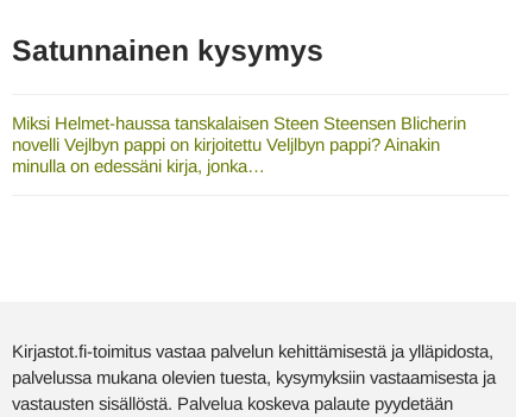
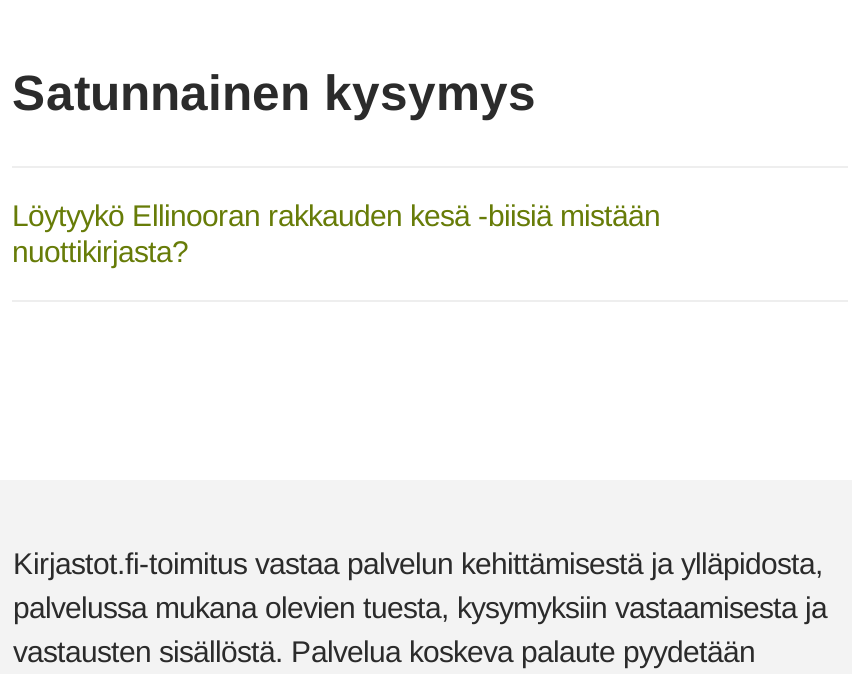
[12,112,466,175] Miksi Helmet-haussa tanskalaisen Steen Steensen Blicherin | novelli Vejlbyn pappi on kirjoitettu Veljlbyn pappi? Ainakin | minulla on edessäni kirja, jonka… -> [12,197,660,267] Löytyykö Ellinooran rakkauden kesä -biisiä mistään | nuottikirjasta?

